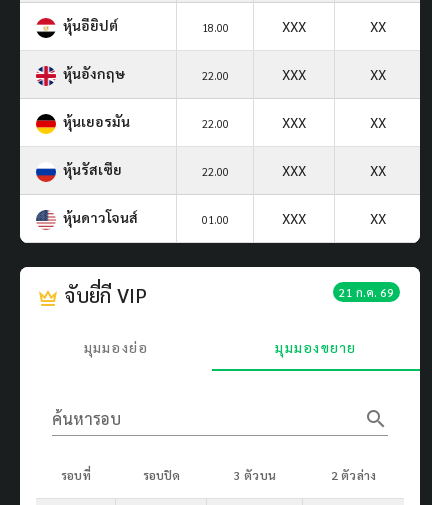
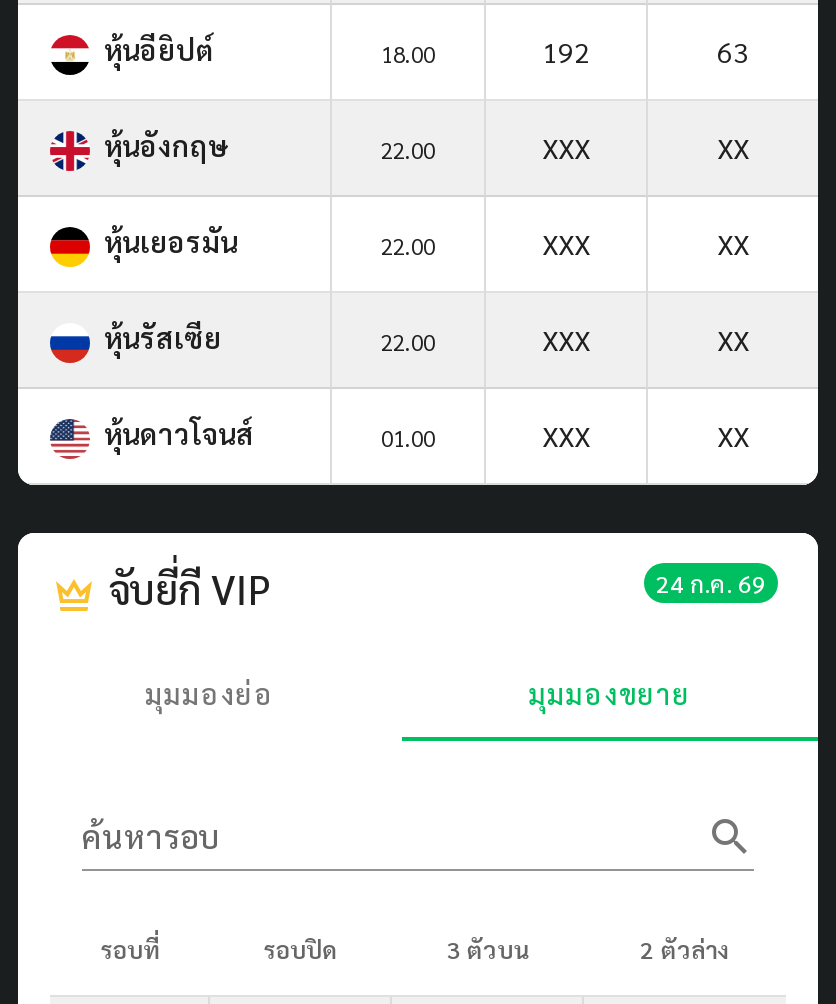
[282,17,385,35] XXX | XX -> [542,33,749,69] 192 | 63
[339,284,394,300] 21 ก.ค. 69 -> [656,567,766,599] 24 ก.ค. 69

